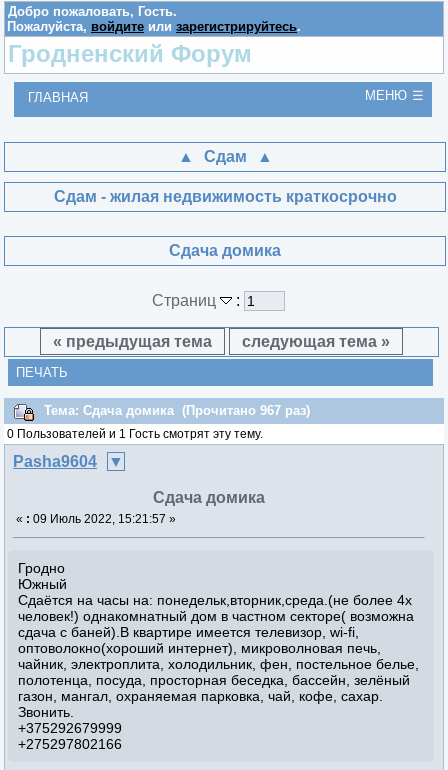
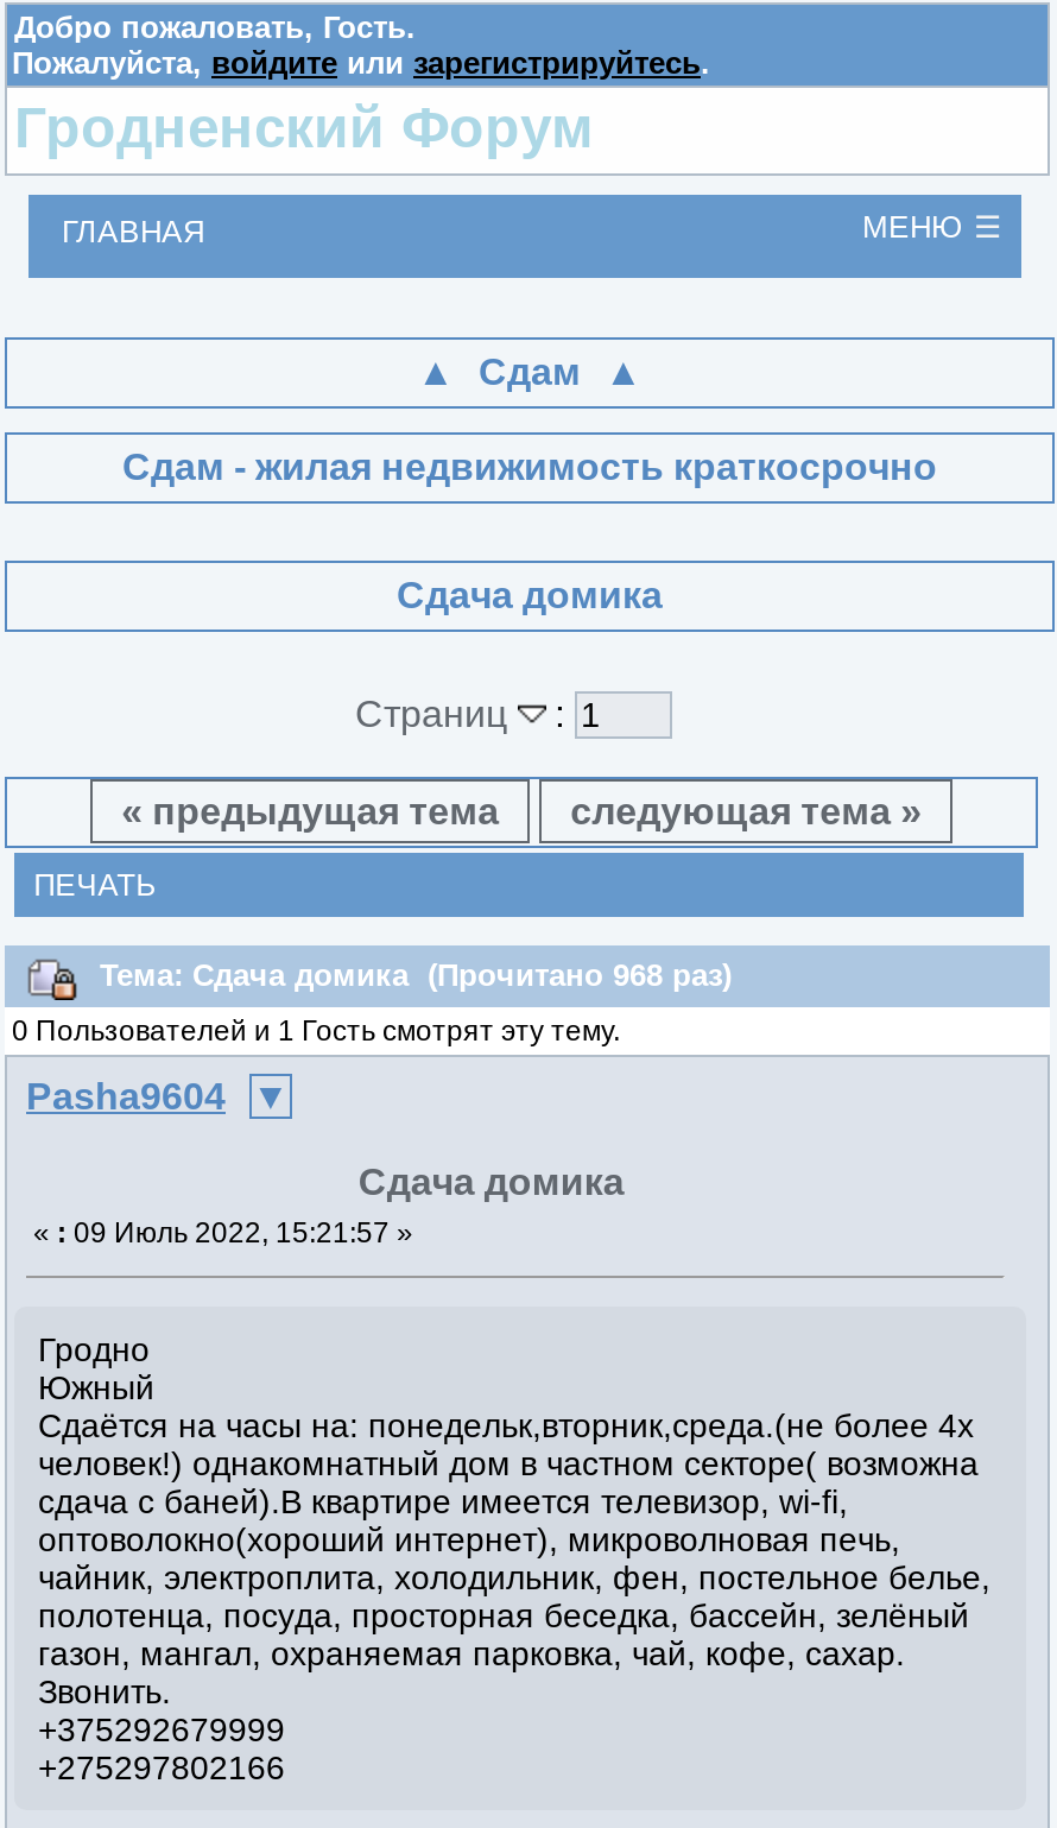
[44,403,310,418] Тема: Сдача домика (Прочитано 967 раз) -> [100,957,732,992] Тема: Сдача домика (Прочитано 968 раз)

